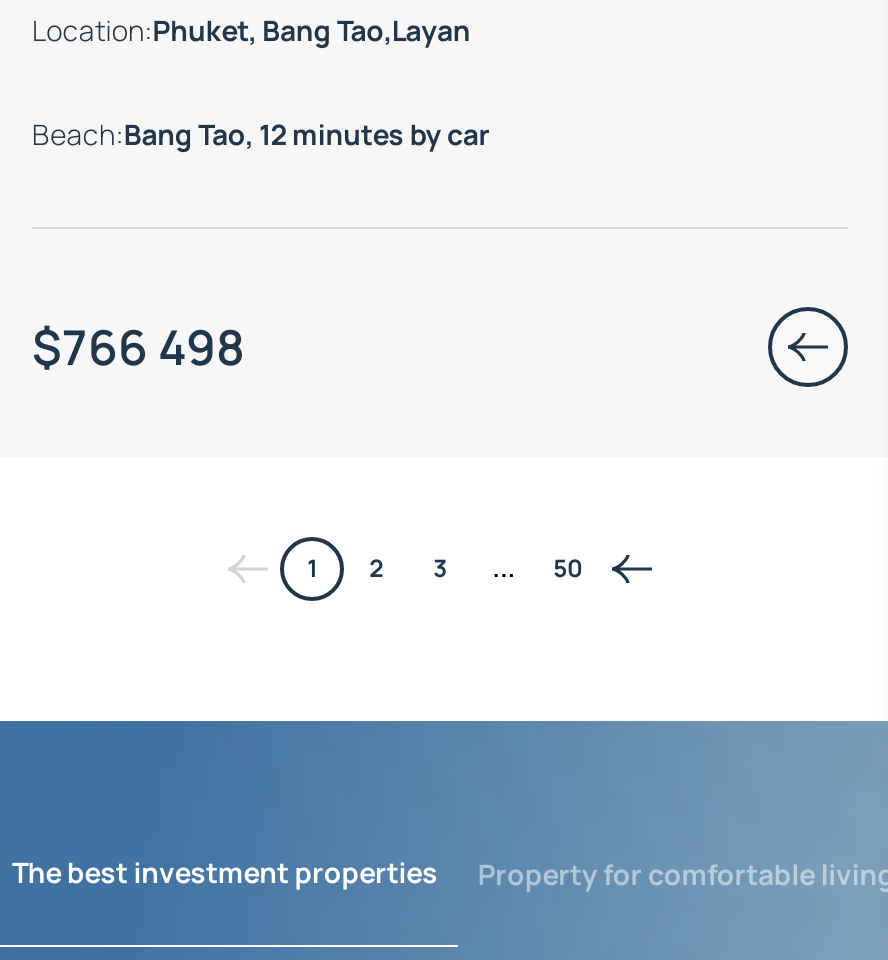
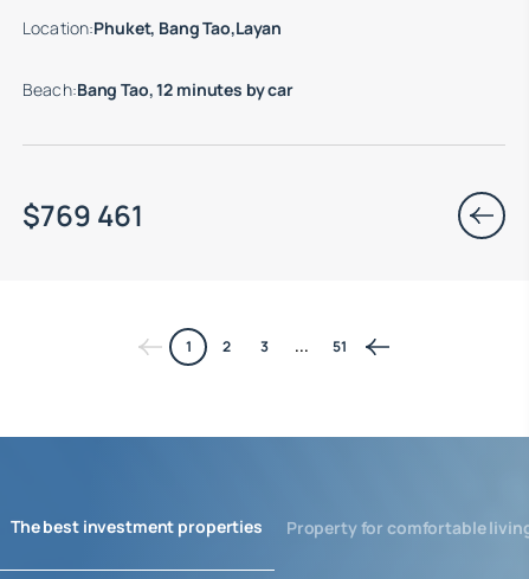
[32,314,244,380] $766 498 -> [22,196,143,235] $769 461
[553,552,583,586] 50 -> [333,337,347,357] 51

